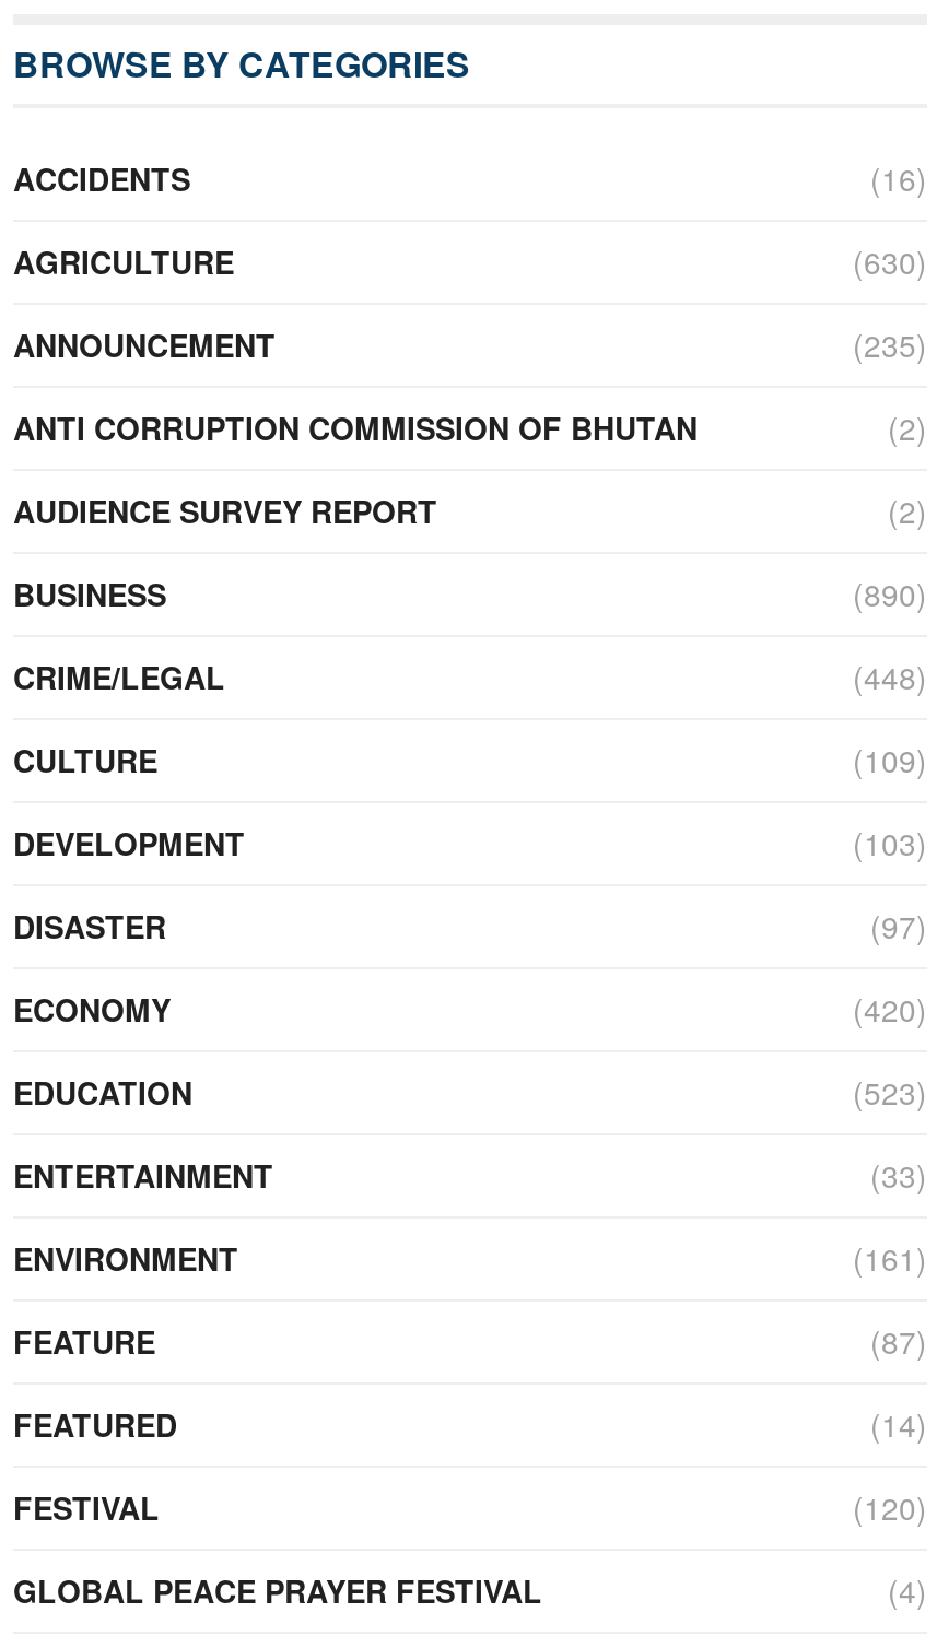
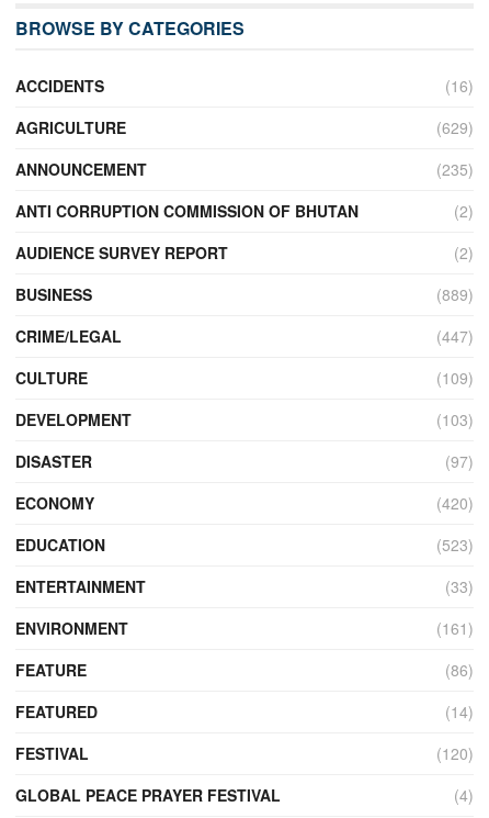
[853,238,927,282] (630) -> [436,116,474,138] (629)
[853,571,927,614] (890) -> [436,283,474,305] (889)
[853,654,927,697] (448) -> [436,325,474,347] (447)
[870,1318,927,1362] (87) -> [445,658,474,680] (86)

